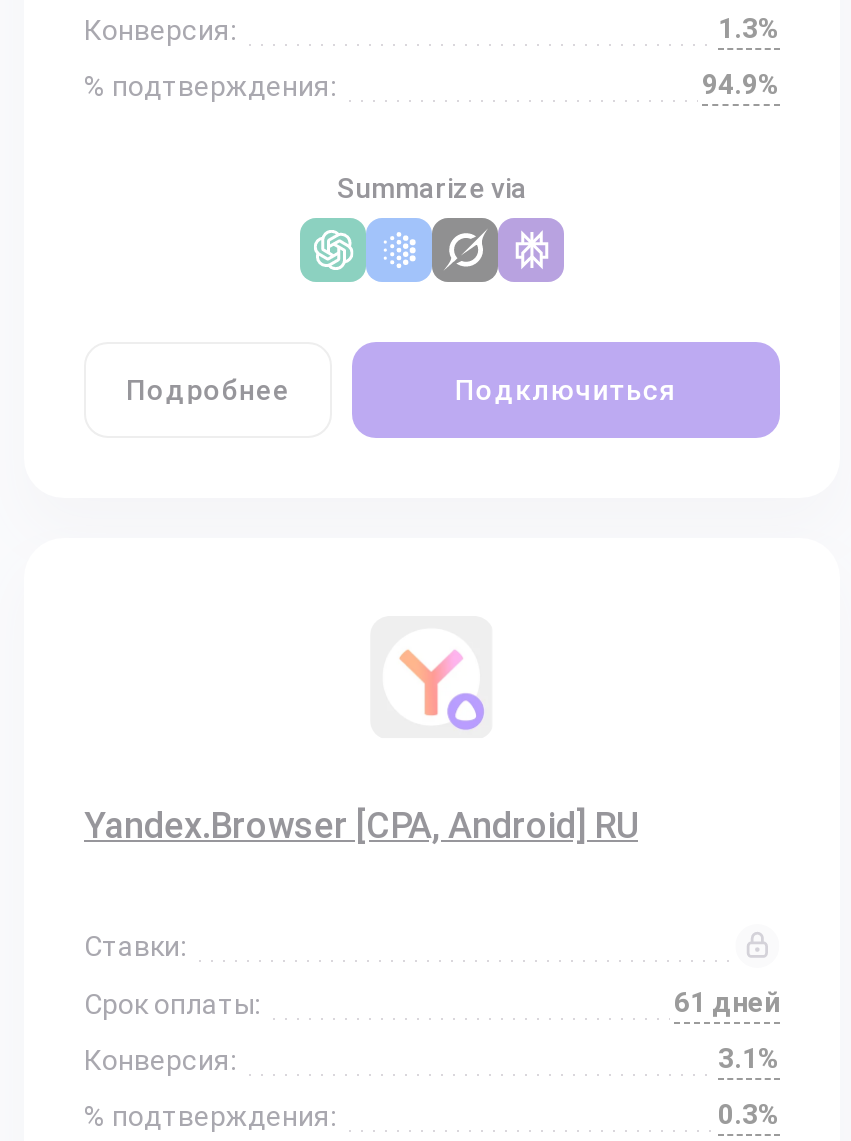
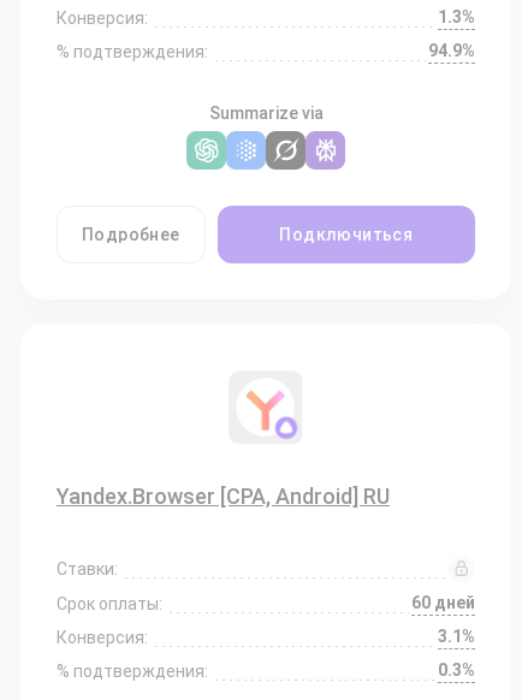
[674,986,780,1018] 61 дней -> [411,593,475,612] 60 дней

